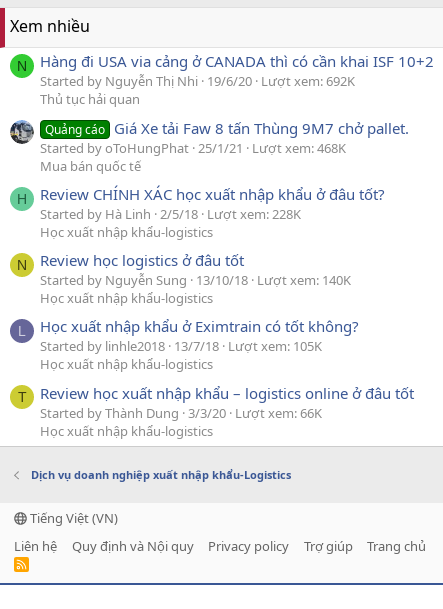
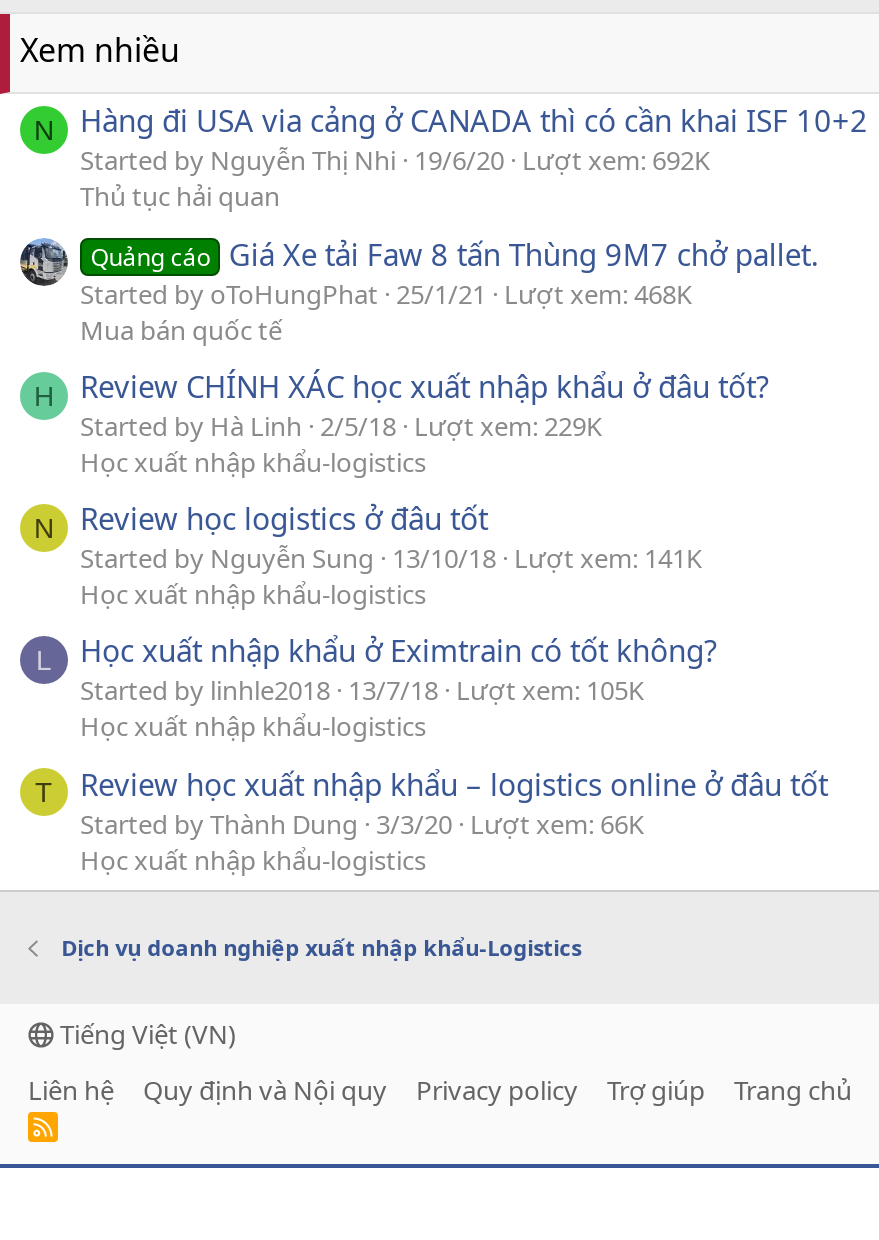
[40,205,301,223] Started by Hà Linh 2/5/18 Lượt xem: 228K -> [80,408,602,444] Started by Hà Linh 2/5/18 Lượt xem: 229K
[40,271,351,289] Started by Nguyễn Sung 13/10/18 Lượt xem: 140K -> [80,540,702,576] Started by Nguyễn Sung 13/10/18 Lượt xem: 141K

